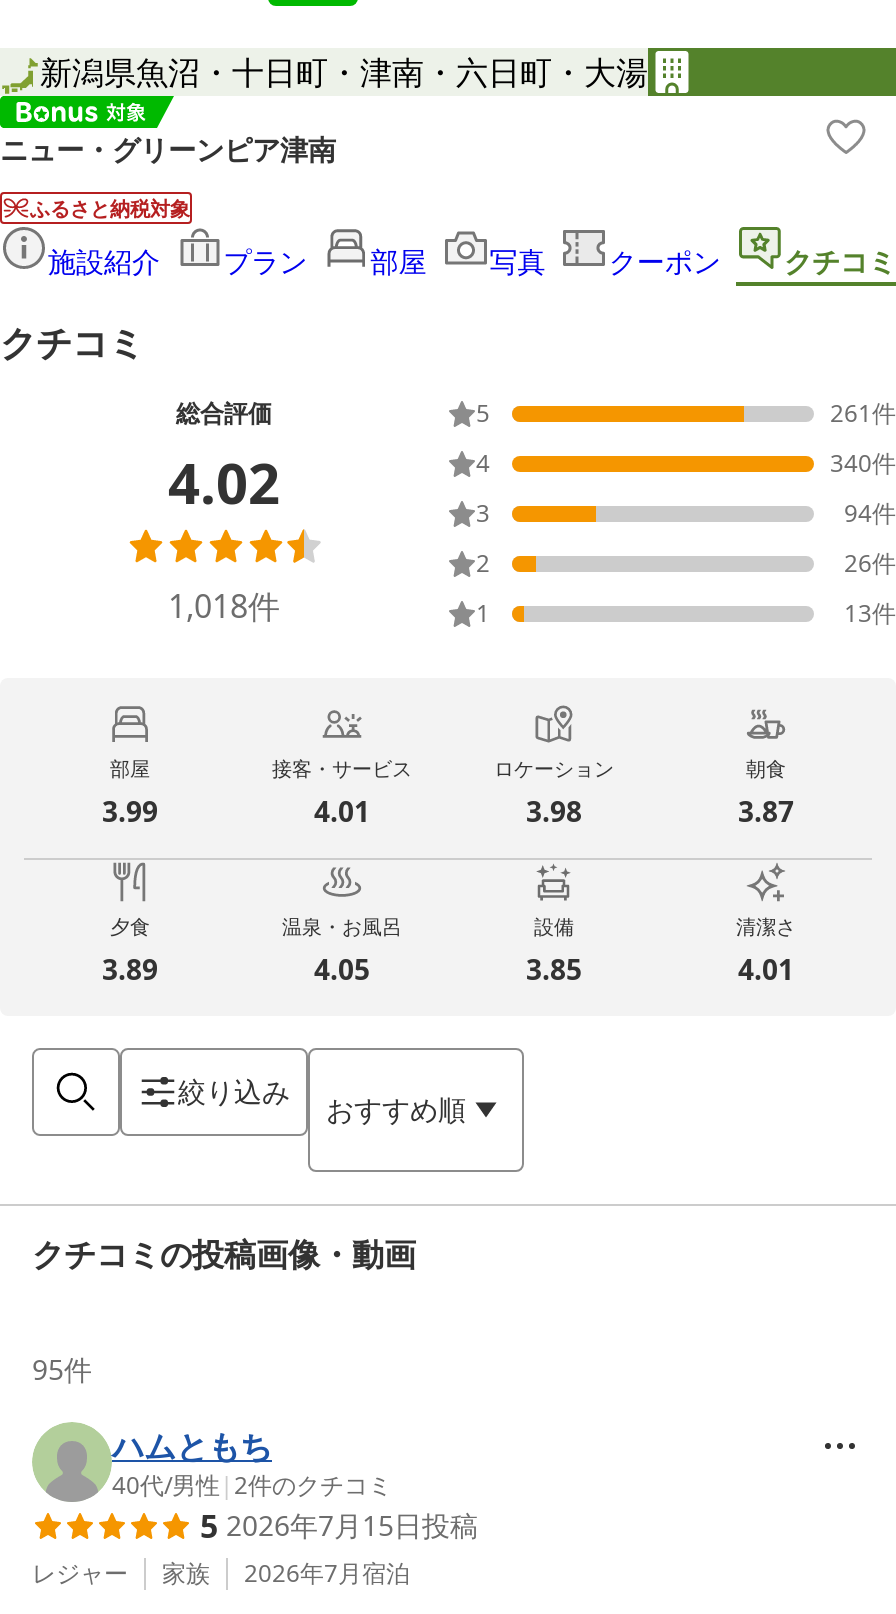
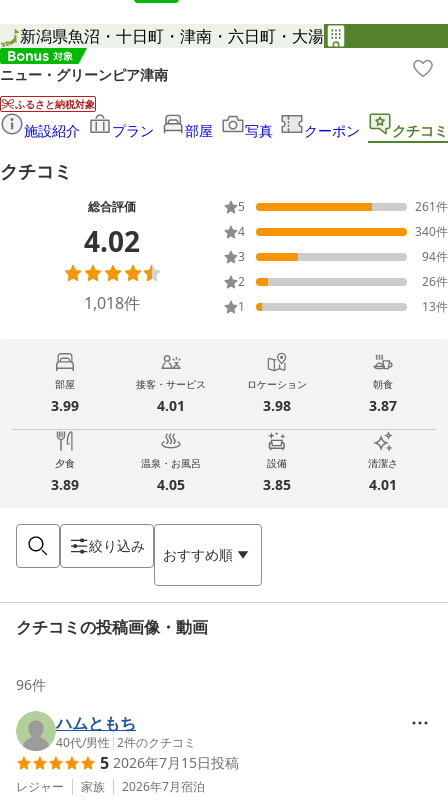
[32,1350,92,1388] 95件 -> [16,675,46,694] 96件

